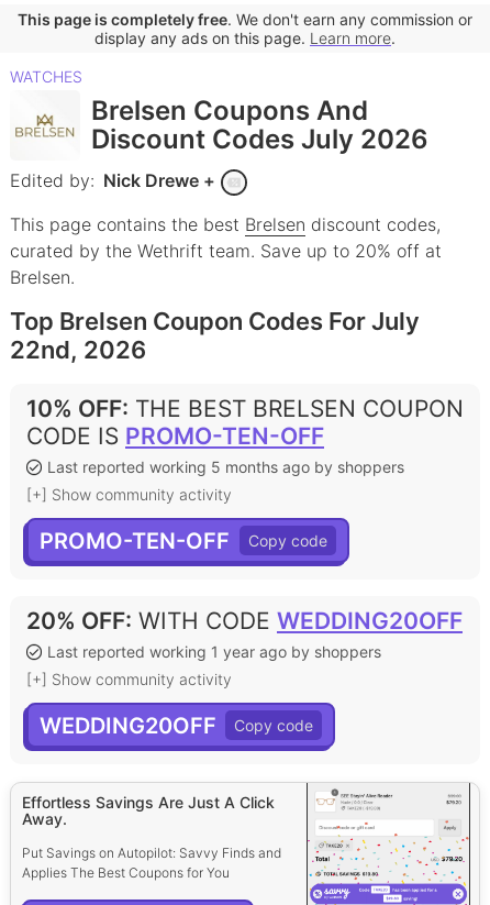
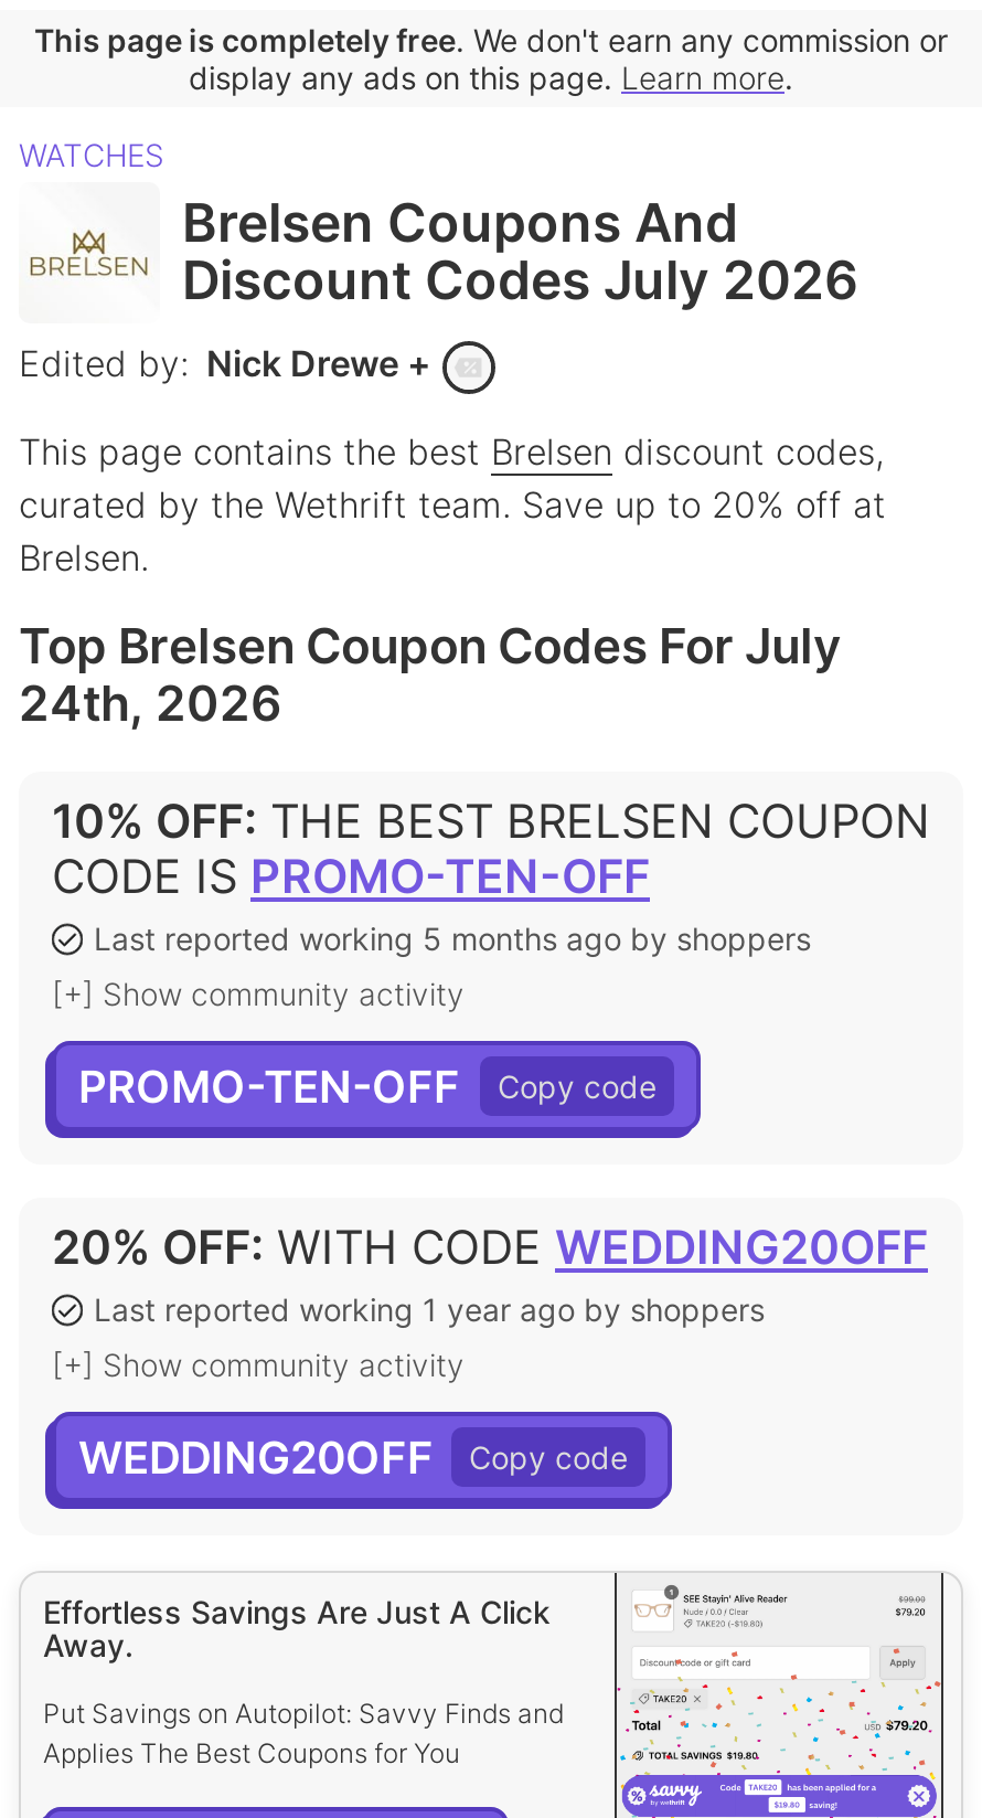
[10,335,146,364] 22nd, 2026 -> [19,674,281,732] 24th, 2026

